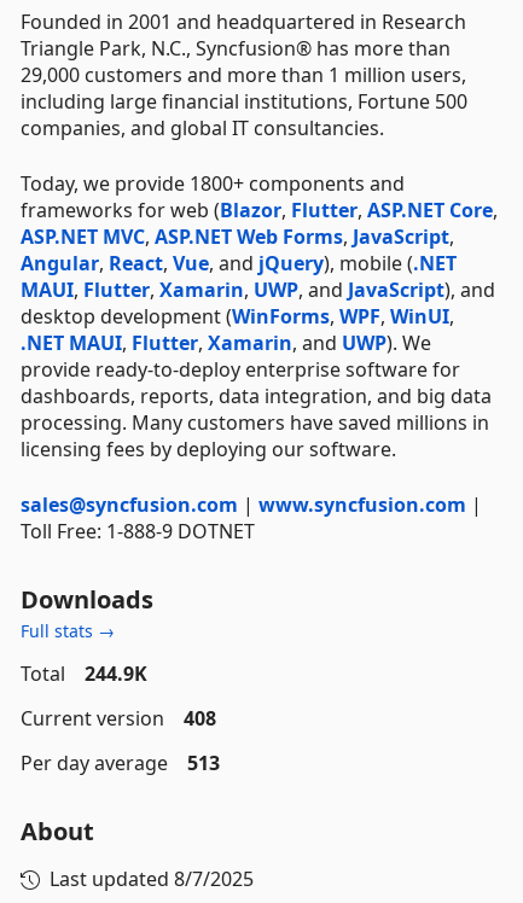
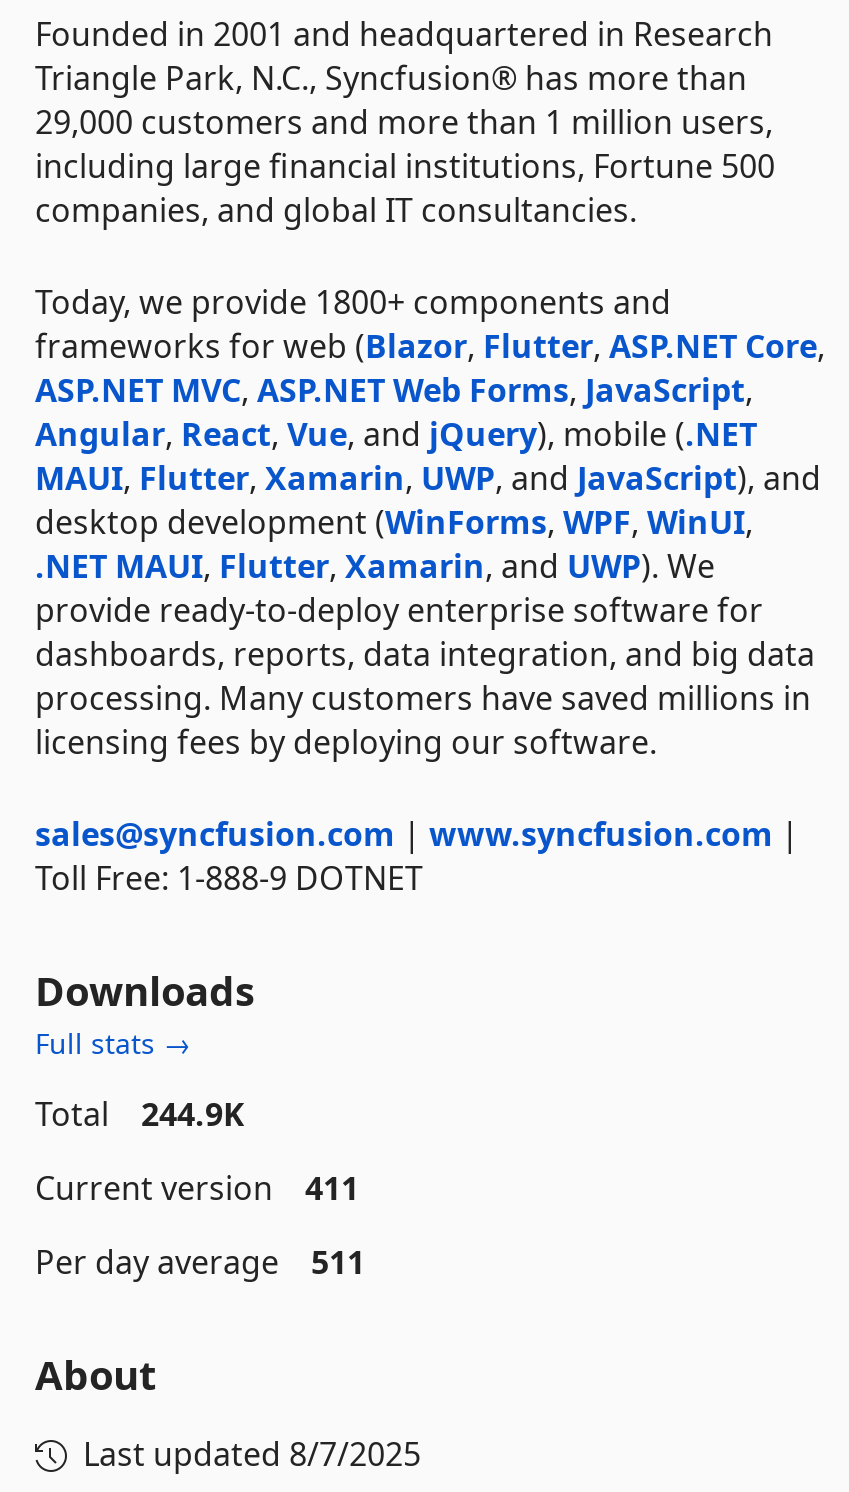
[21,705,216,731] Current version 408 -> [35,1165,359,1209] Current version 411
[21,749,220,776] Per day average 513 -> [35,1239,365,1283] Per day average 511

